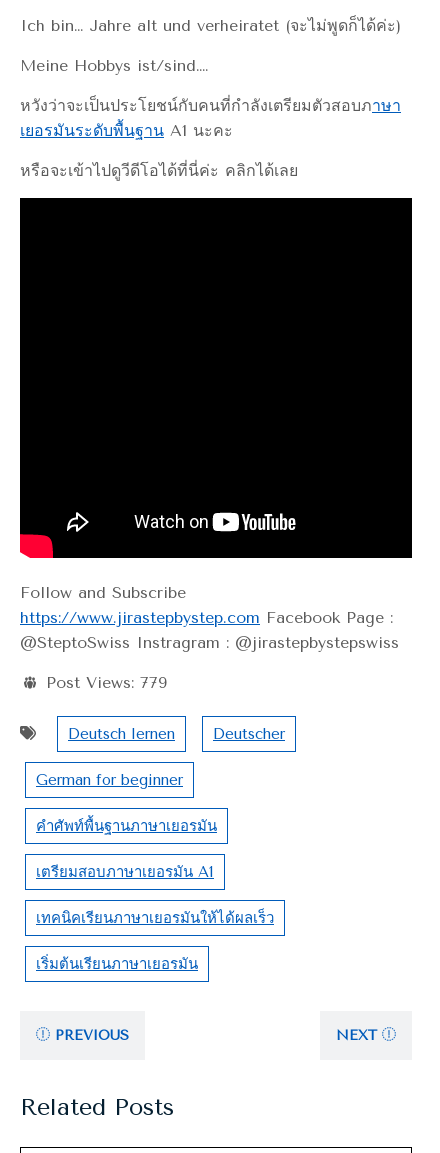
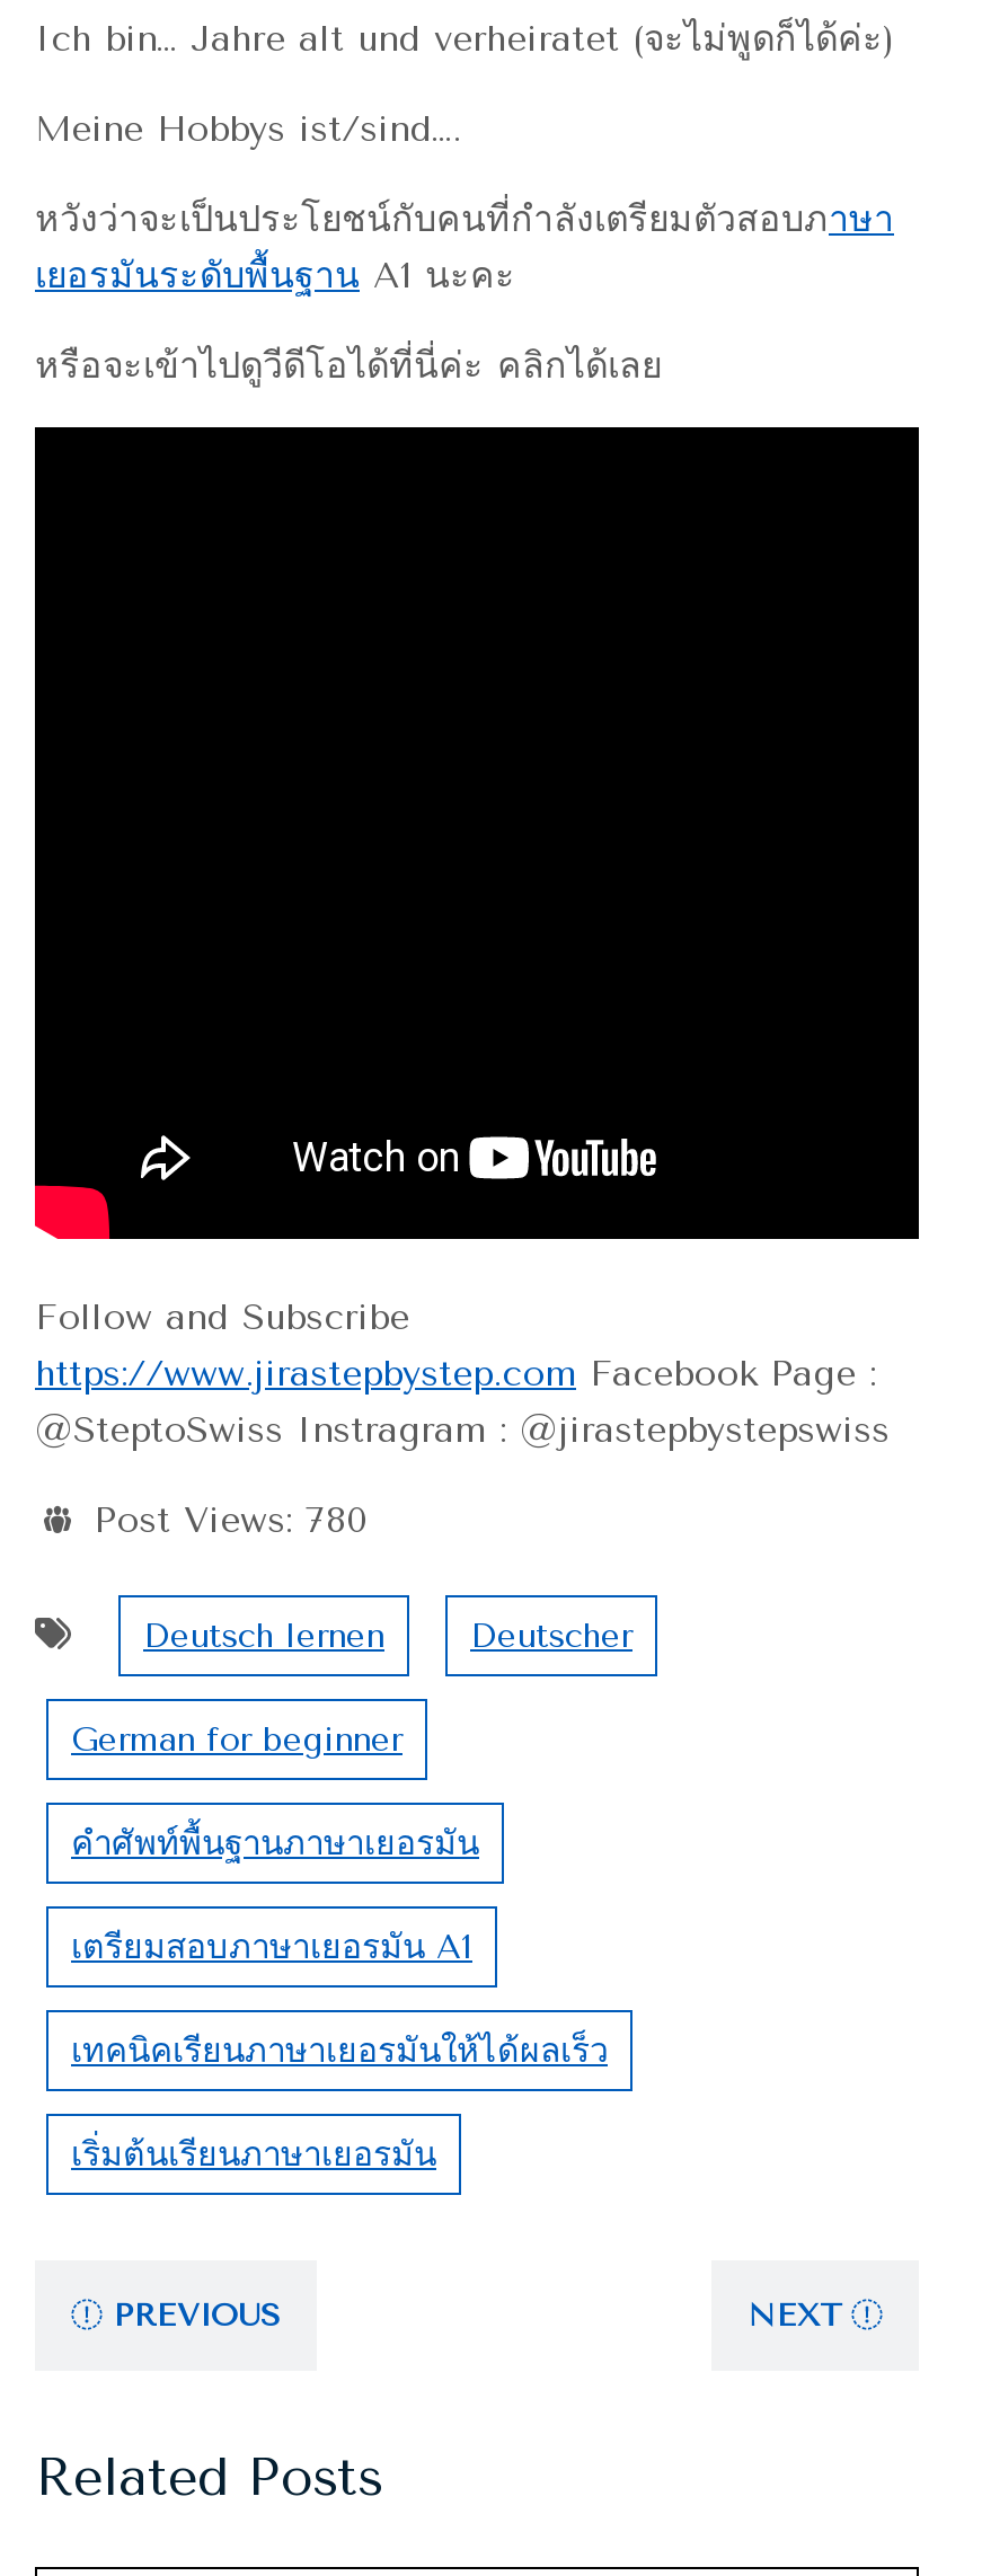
[46,673,167,692] Post Views: 779 -> [94,1499,366,1542] Post Views: 780

